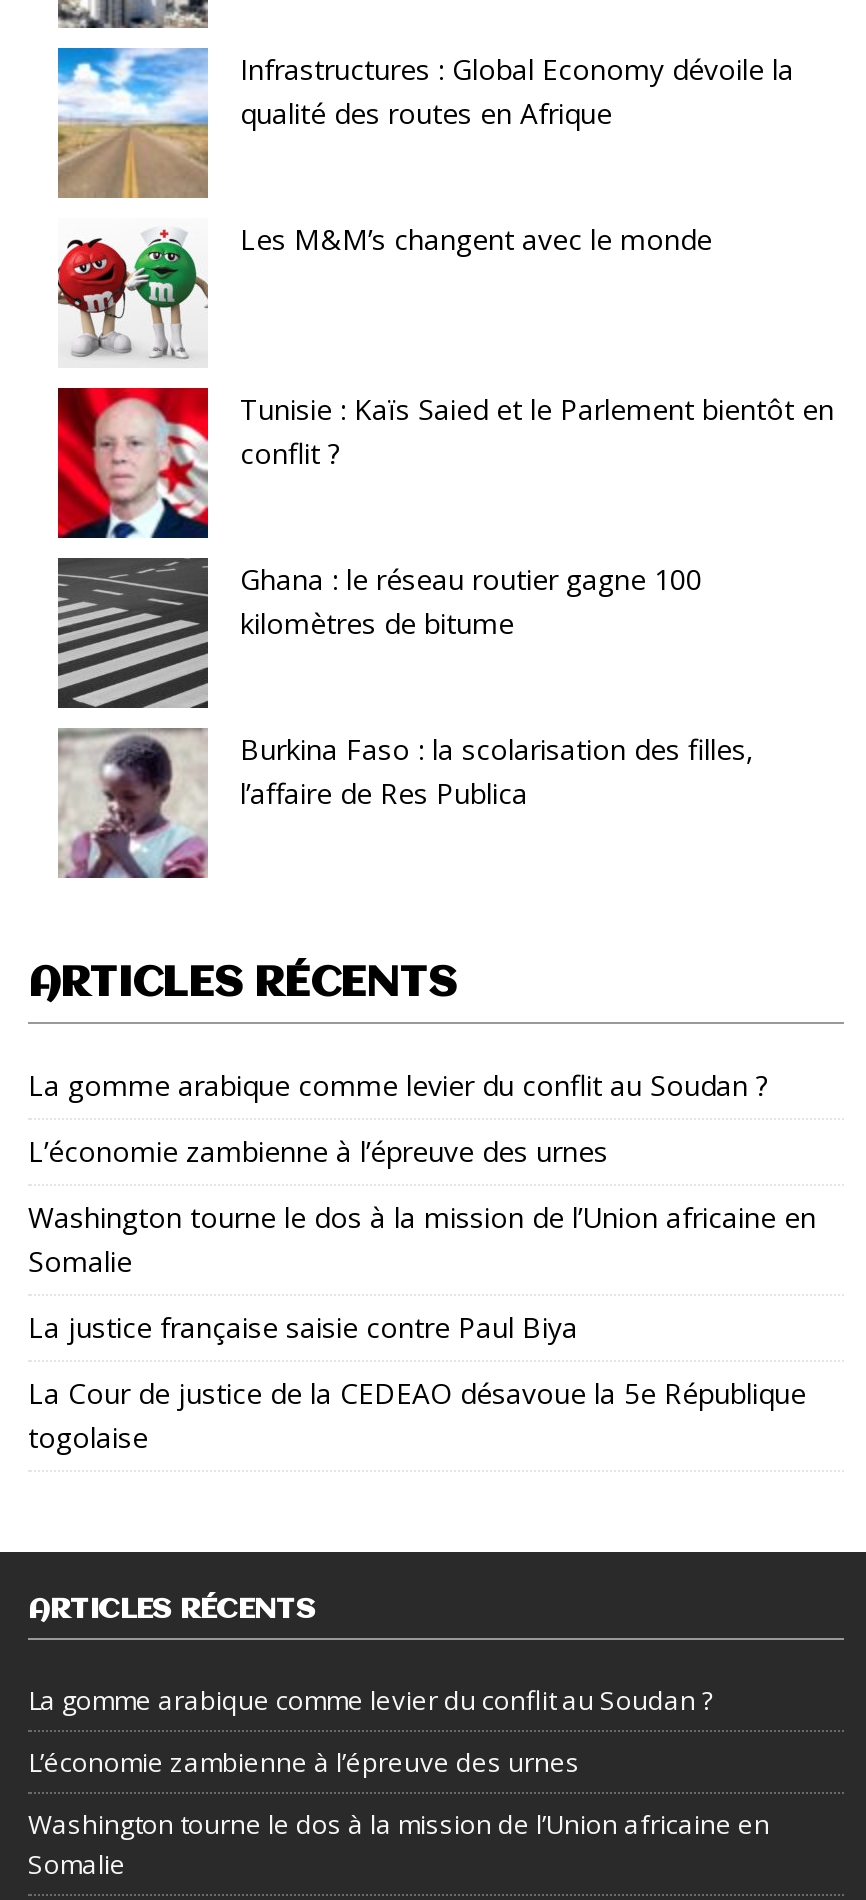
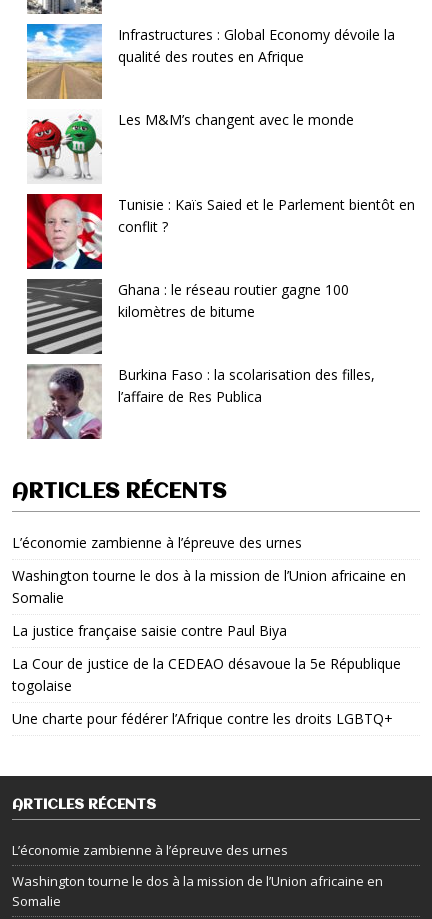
[28,1066,768,1104] La gomme arabique comme levier du conflit au Soudan ? -> none
none -> [12,709,393,728] Une charte pour fédérer l’Afrique contre les droits LGBTQ+
[28,1682,714,1718] La gomme arabique comme levier du conflit au Soudan ? -> none

